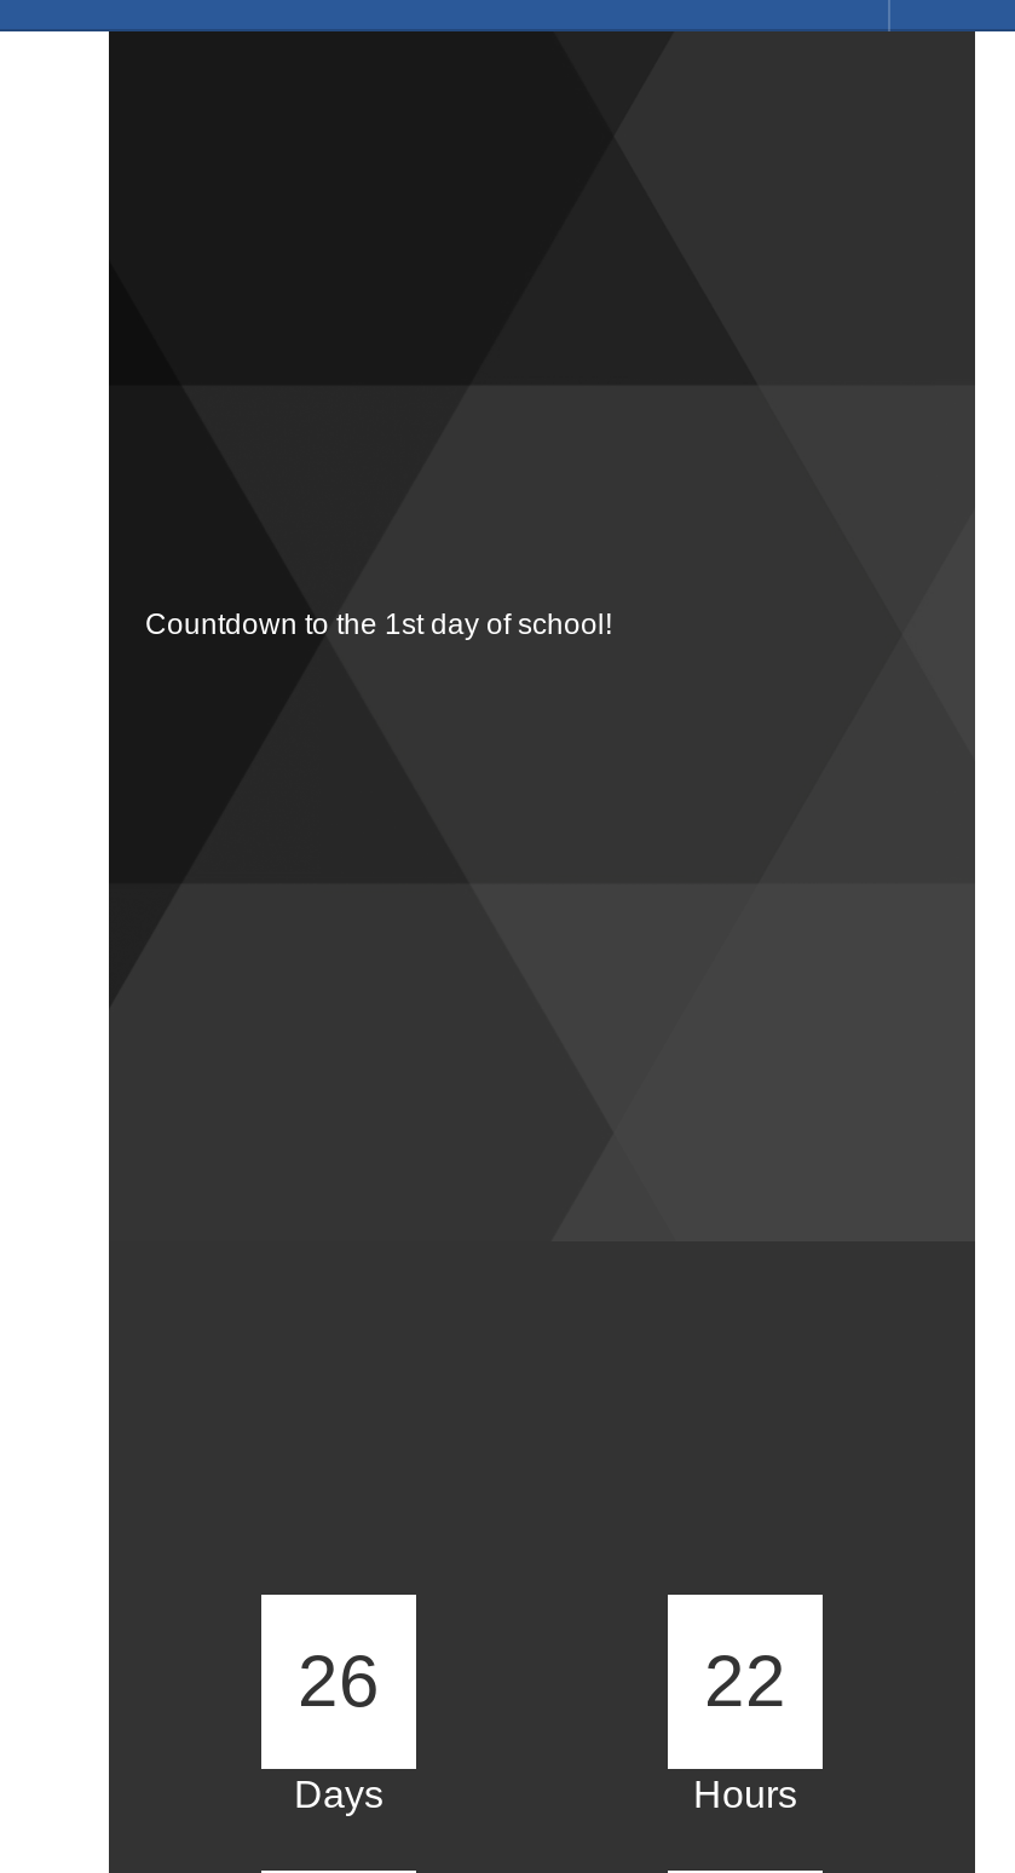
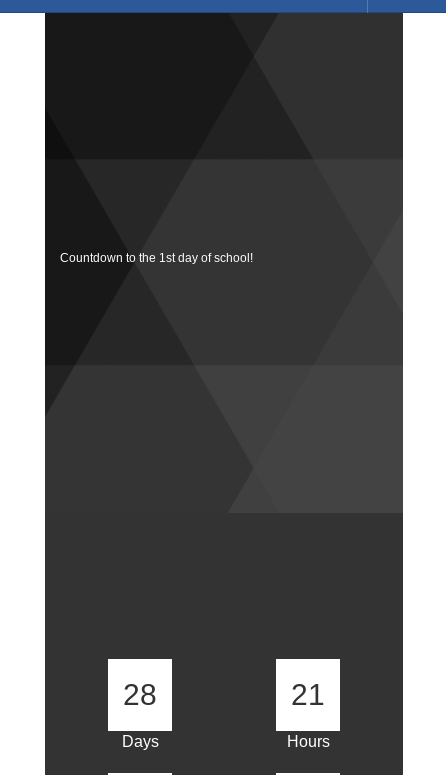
[298,1641,380,1721] 26 -> [123,678,157,711] 28
[704,1641,786,1721] 22 -> [291,678,325,711] 21

